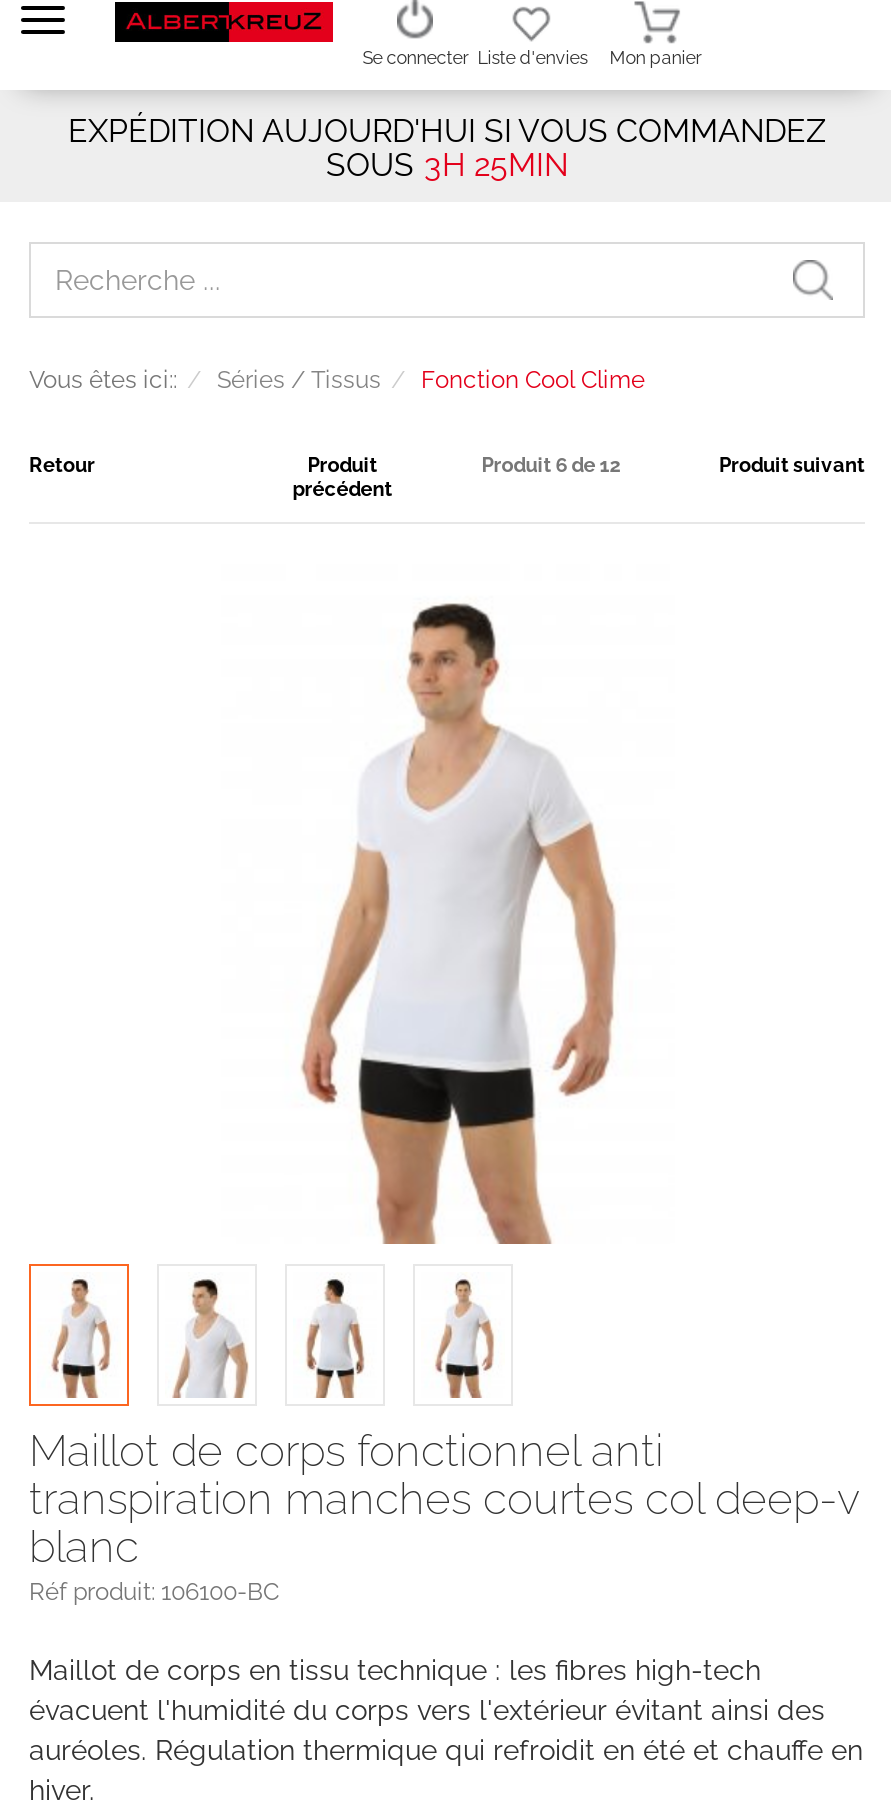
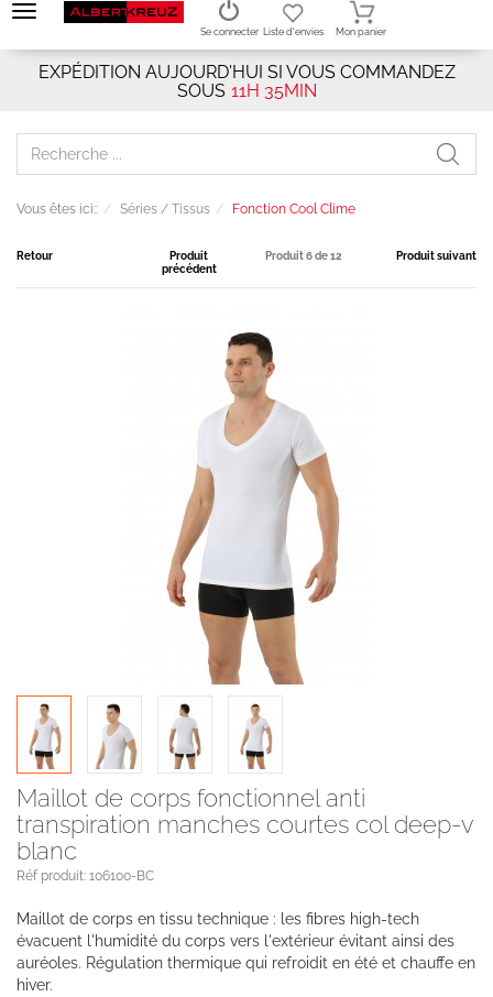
[326,146,568,184] SOUS 3H 25MIN -> [177,80,316,101] SOUS 11H 35MIN

